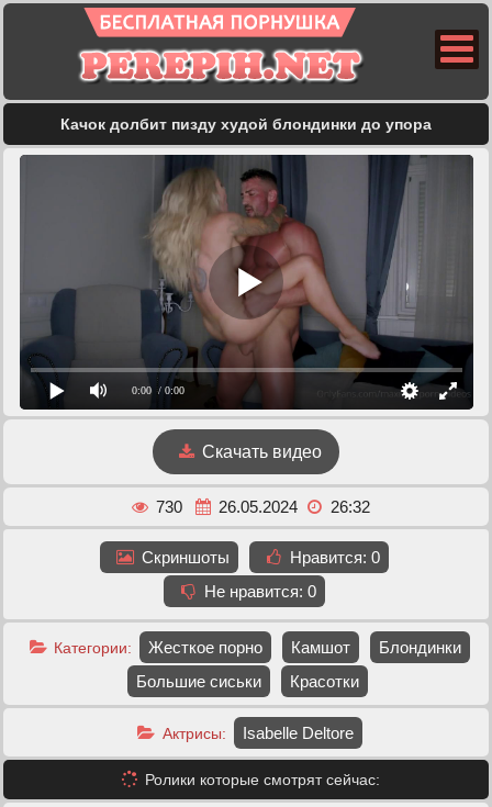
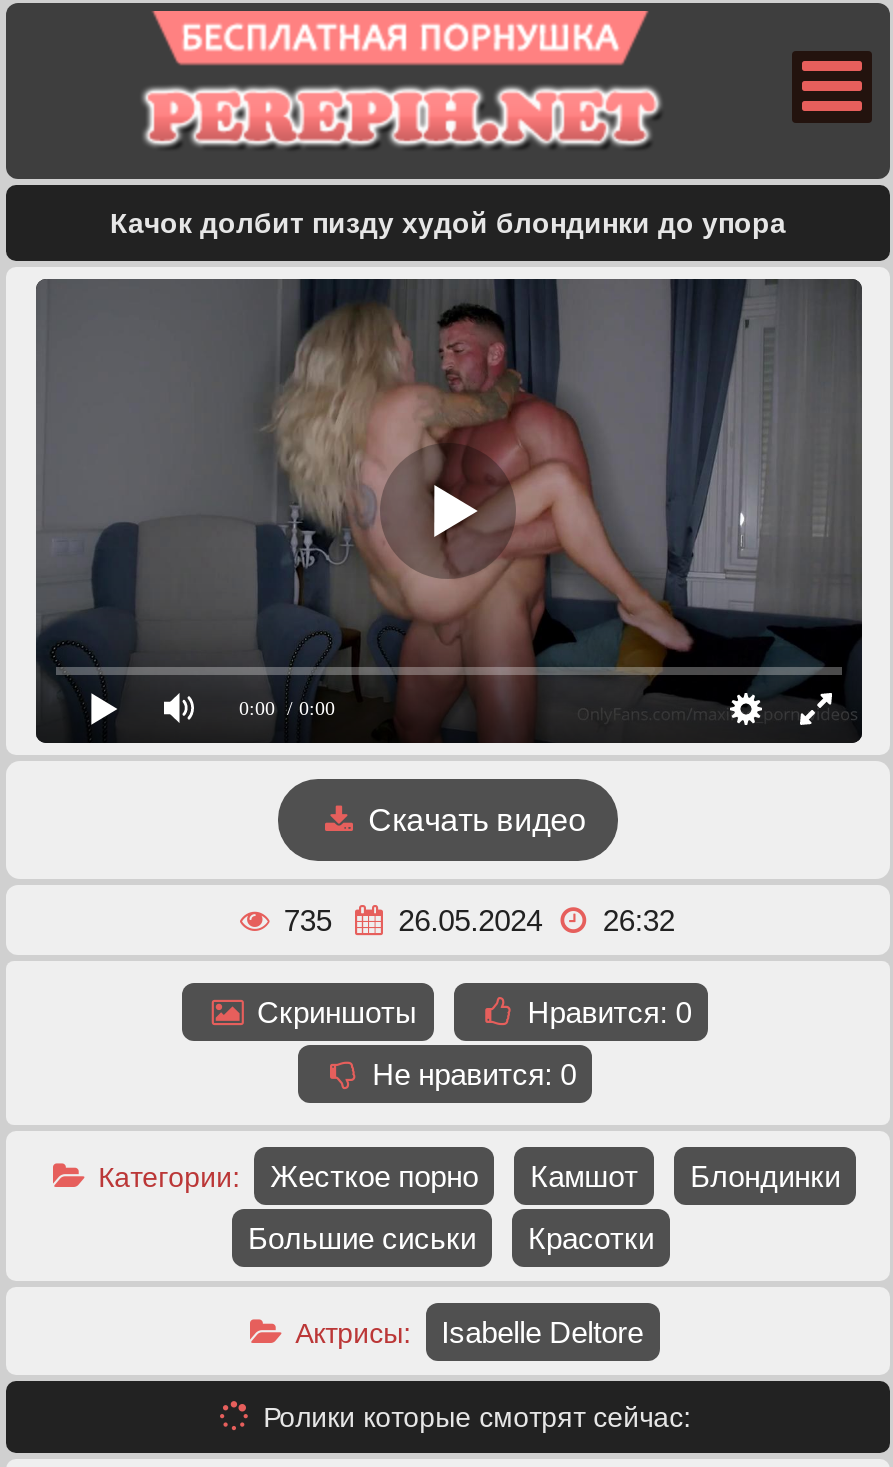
[151,498,371,516] 730 26.05.2024 26:32 -> [276,904,675,938] 735 26.05.2024 26:32

